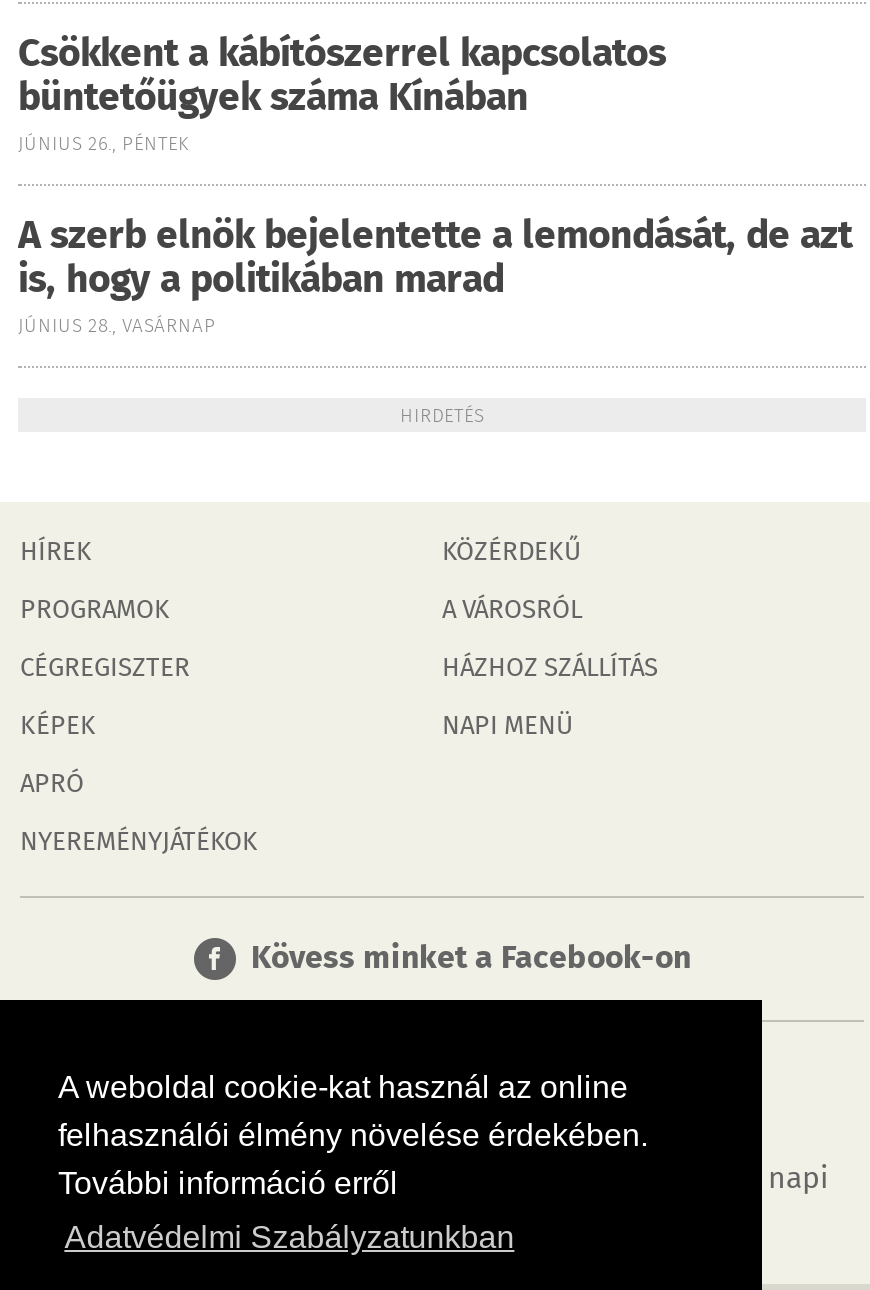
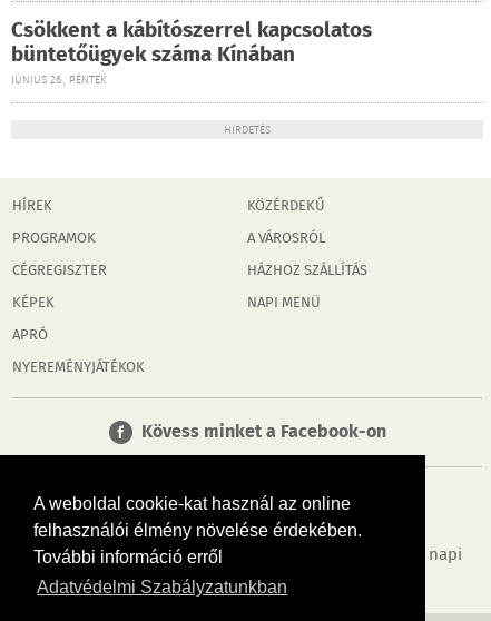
[18,208,852,342] A szerb elnök bejelentette a lemondását, de azt | is, hogy a politikában marad | JÚNIUS 28., VASÁRNAP -> none

